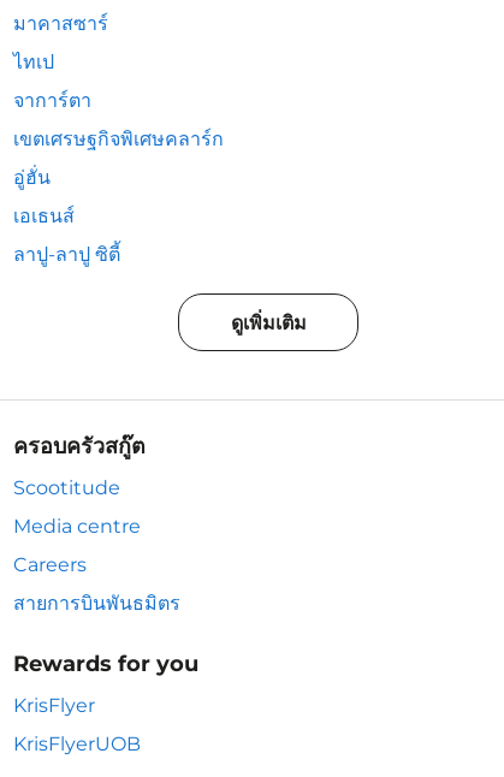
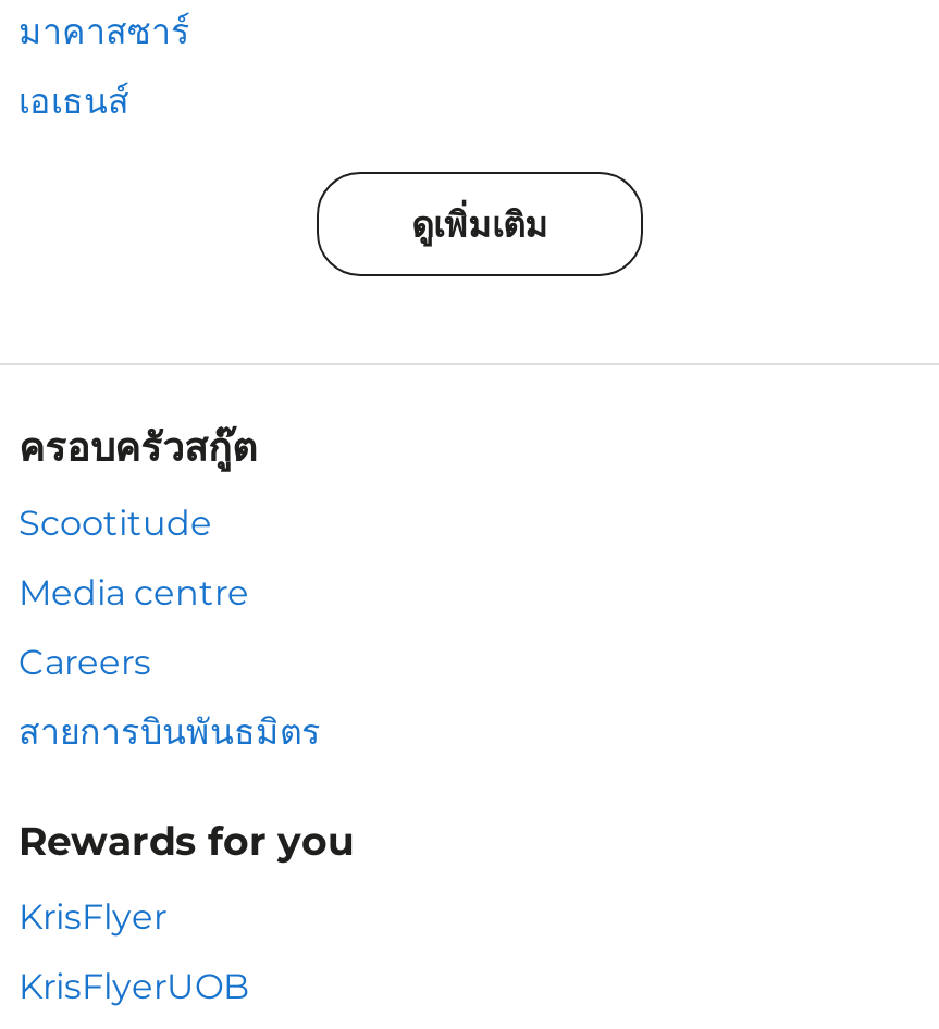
[13,51,224,189] ไทเป | จาการ์ตา | เขตเศรษฐกิจพิเศษคลาร์ก | อู่ฮั่น -> none
[13,243,120,266] ลาปู-ลาปู ซิตี้ -> none

